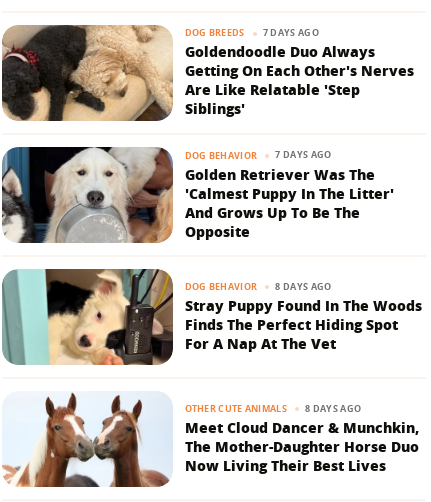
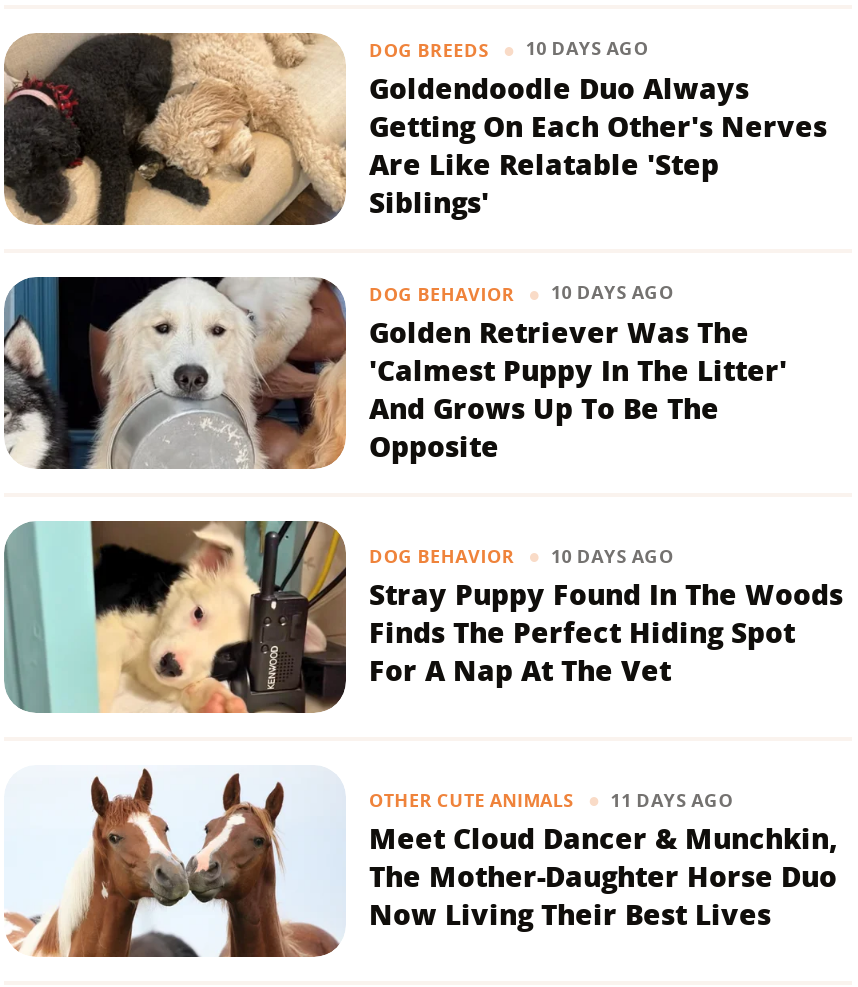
[184,26,319,39] DOG BREEDS 7 DAYS AGO -> [369,35,648,62] DOG BREEDS 10 DAYS AGO
[184,148,331,161] DOG BEHAVIOR 7 DAYS AGO -> [369,279,674,306] DOG BEHAVIOR 10 DAYS AGO
[184,279,331,293] DOG BEHAVIOR 8 DAYS AGO -> [369,542,674,569] DOG BEHAVIOR 10 DAYS AGO
[184,402,361,415] OTHER CUTE ANIMALS 8 DAYS AGO -> [369,786,733,813] OTHER CUTE ANIMALS 11 DAYS AGO

